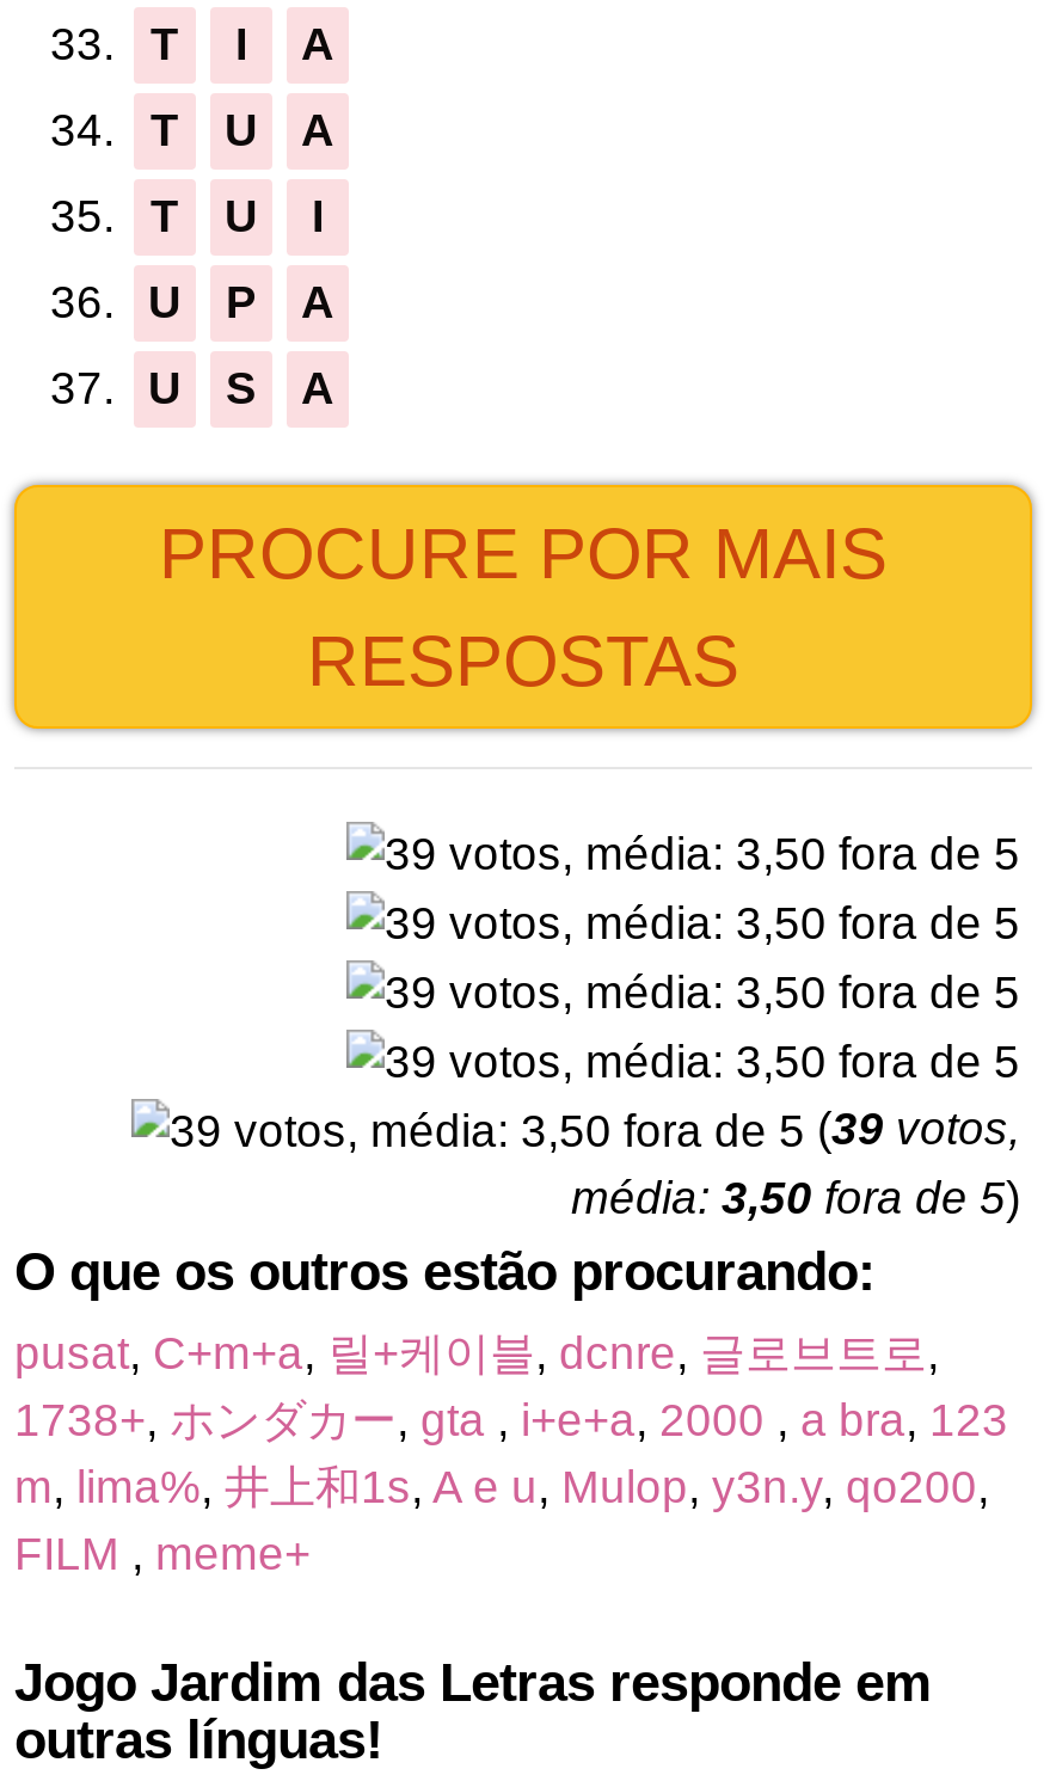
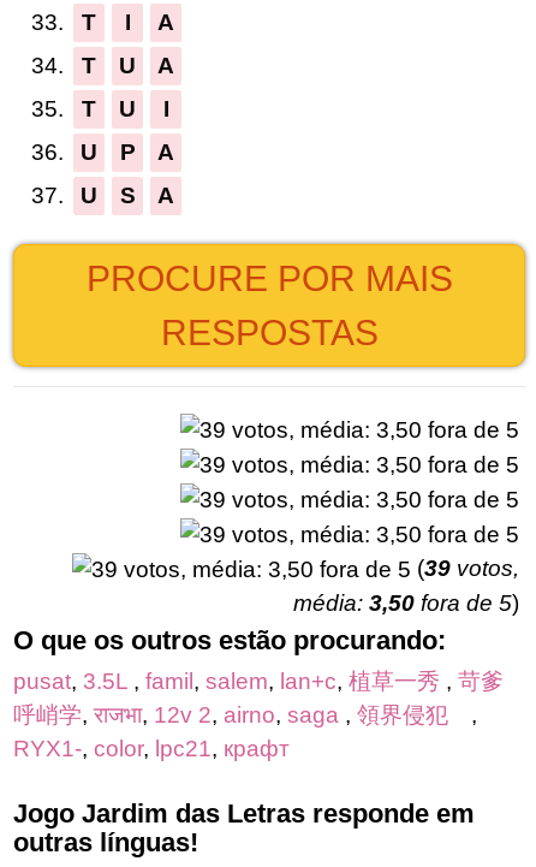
[14,1327,1008,1578] pusat, C+m+a, 릴+케이블, dcnre, 글로브트로, | 1738+,ホンダカー, gta, i+e+a, 2000, a bra, 123 | m, lima%,井上和1s, A e u, Mulop, y3n.y, qo200, | FILM, meme+ -> [13,668,504,761] pusat, 3.5L, famil, salem, lan+c,植草一秀,苛爹 | 呼峭学, राजभा, 12v 2, airno, saga,領界侵犯, | RYX1-, color, lpc21, крафт

